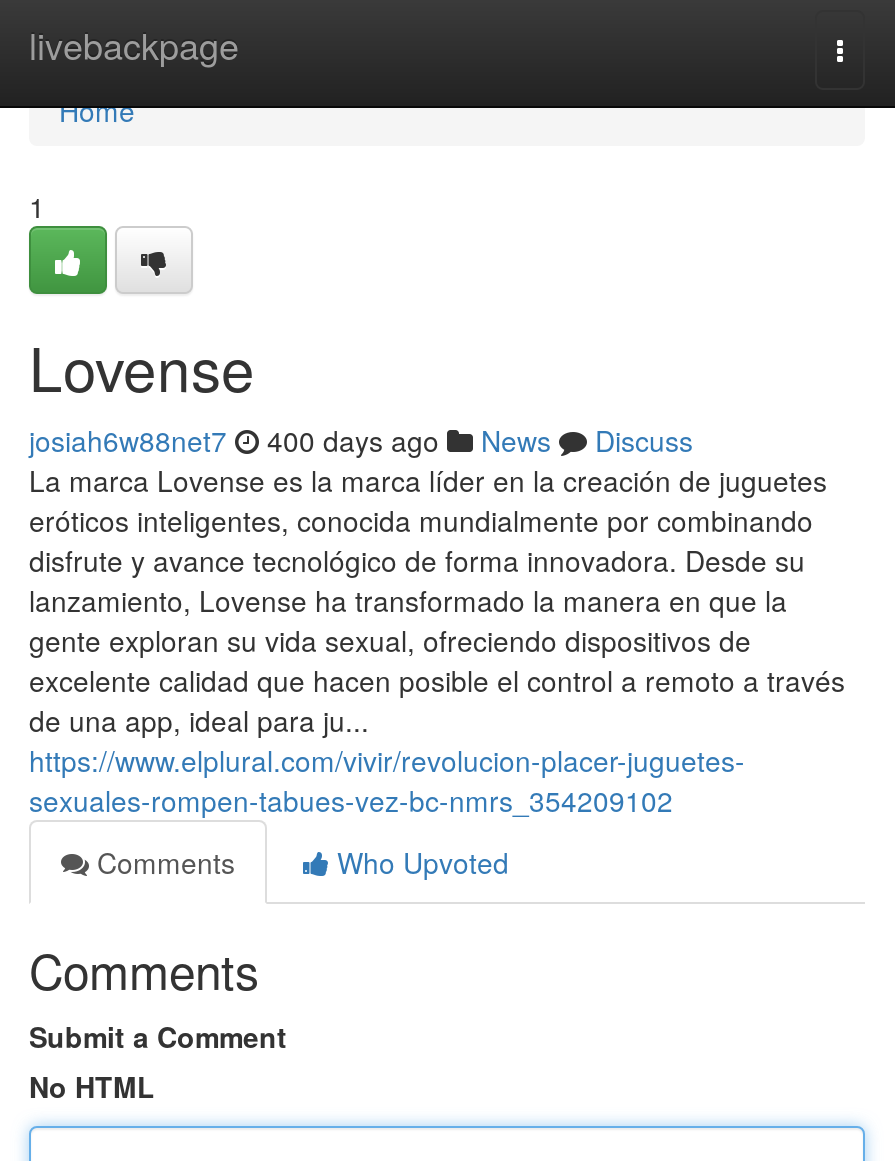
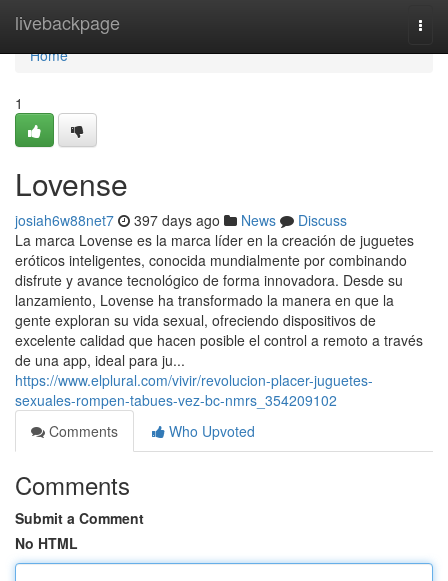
[29,420,693,460] josiah6w88net7 400 days ago News Discuss -> [15,210,347,230] josiah6w88net7 397 days ago News Discuss

